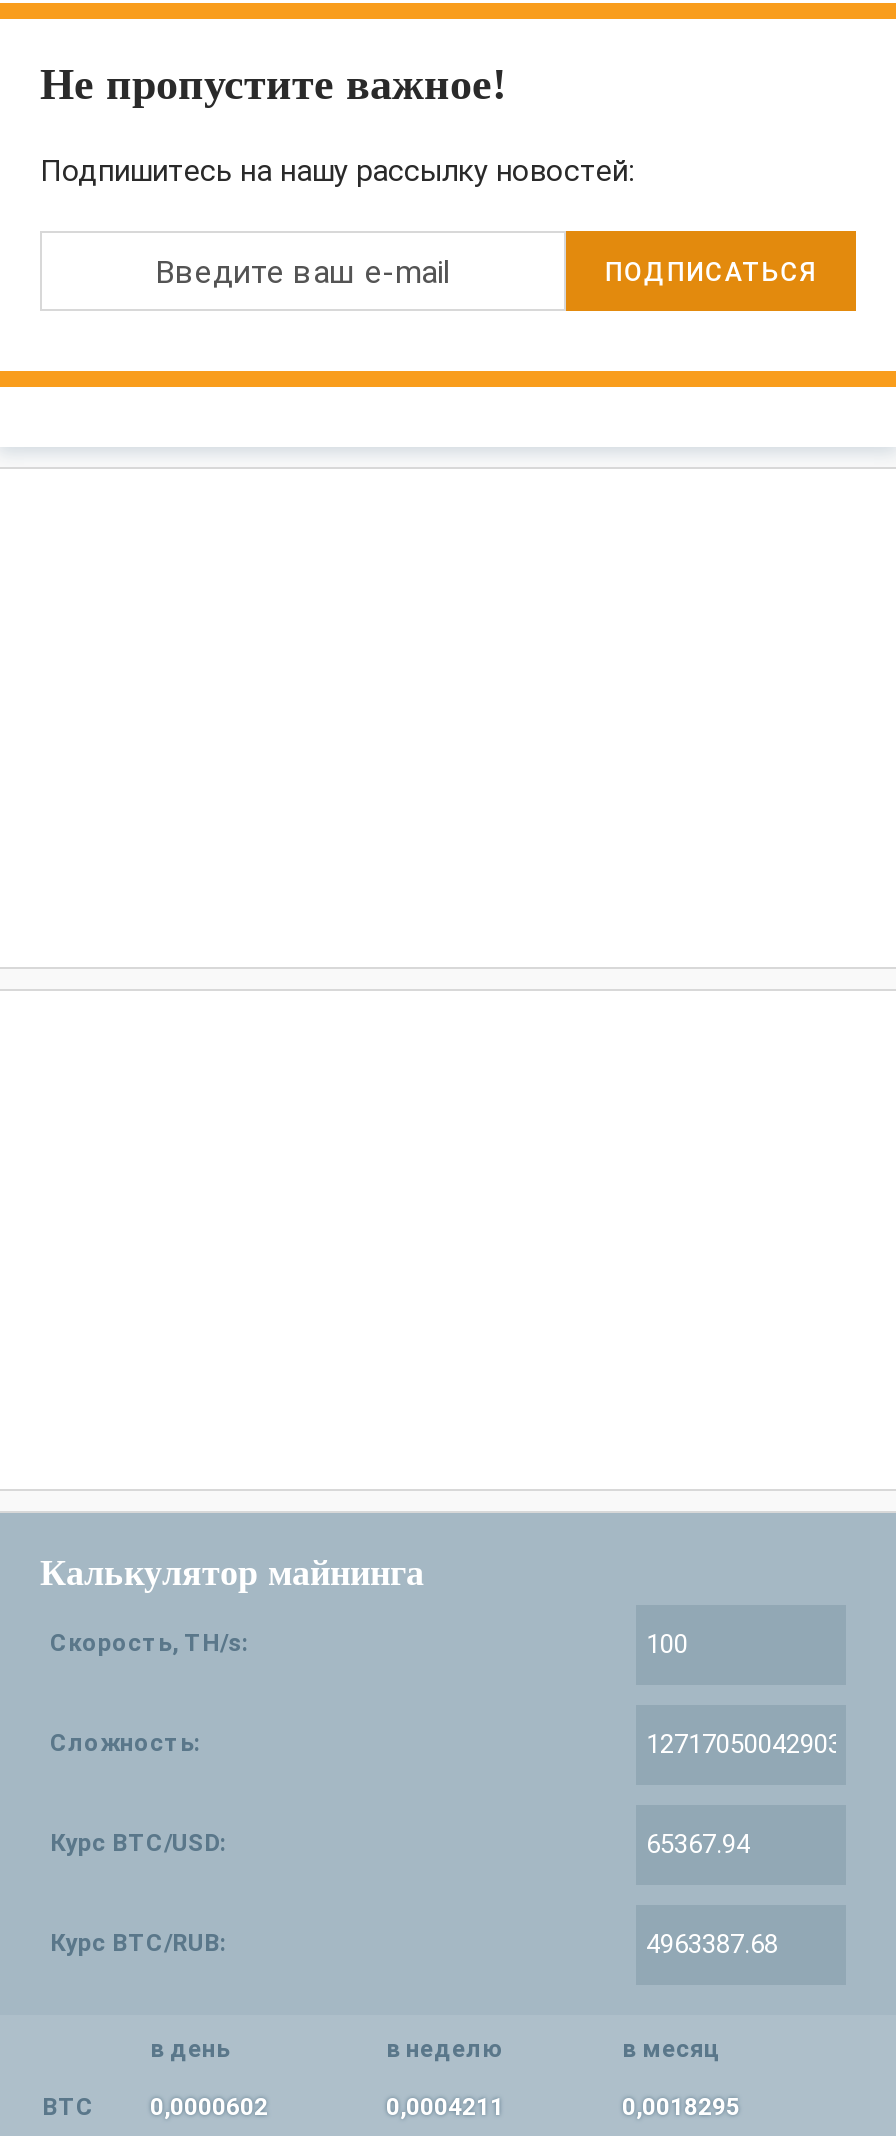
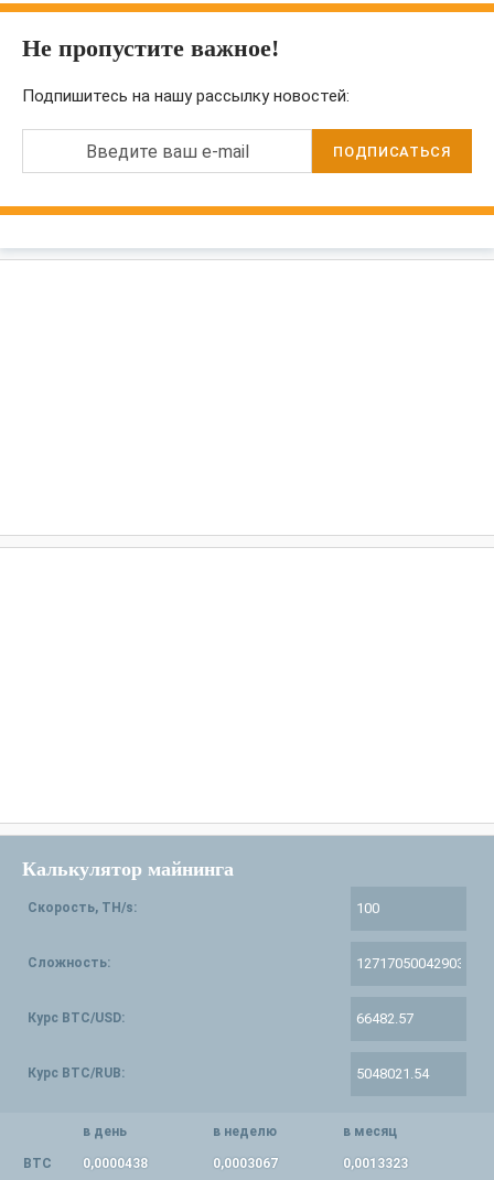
[42,2093,268,2121] BTC 0,0000602 -> [23,1156,148,1171] BTC 0,0000438
[386,2093,504,2121] 0,0004211 -> [213,1156,278,1171] 0,0003067
[622,2093,740,2121] 0,0018295 -> [343,1156,408,1171] 0,0013323

